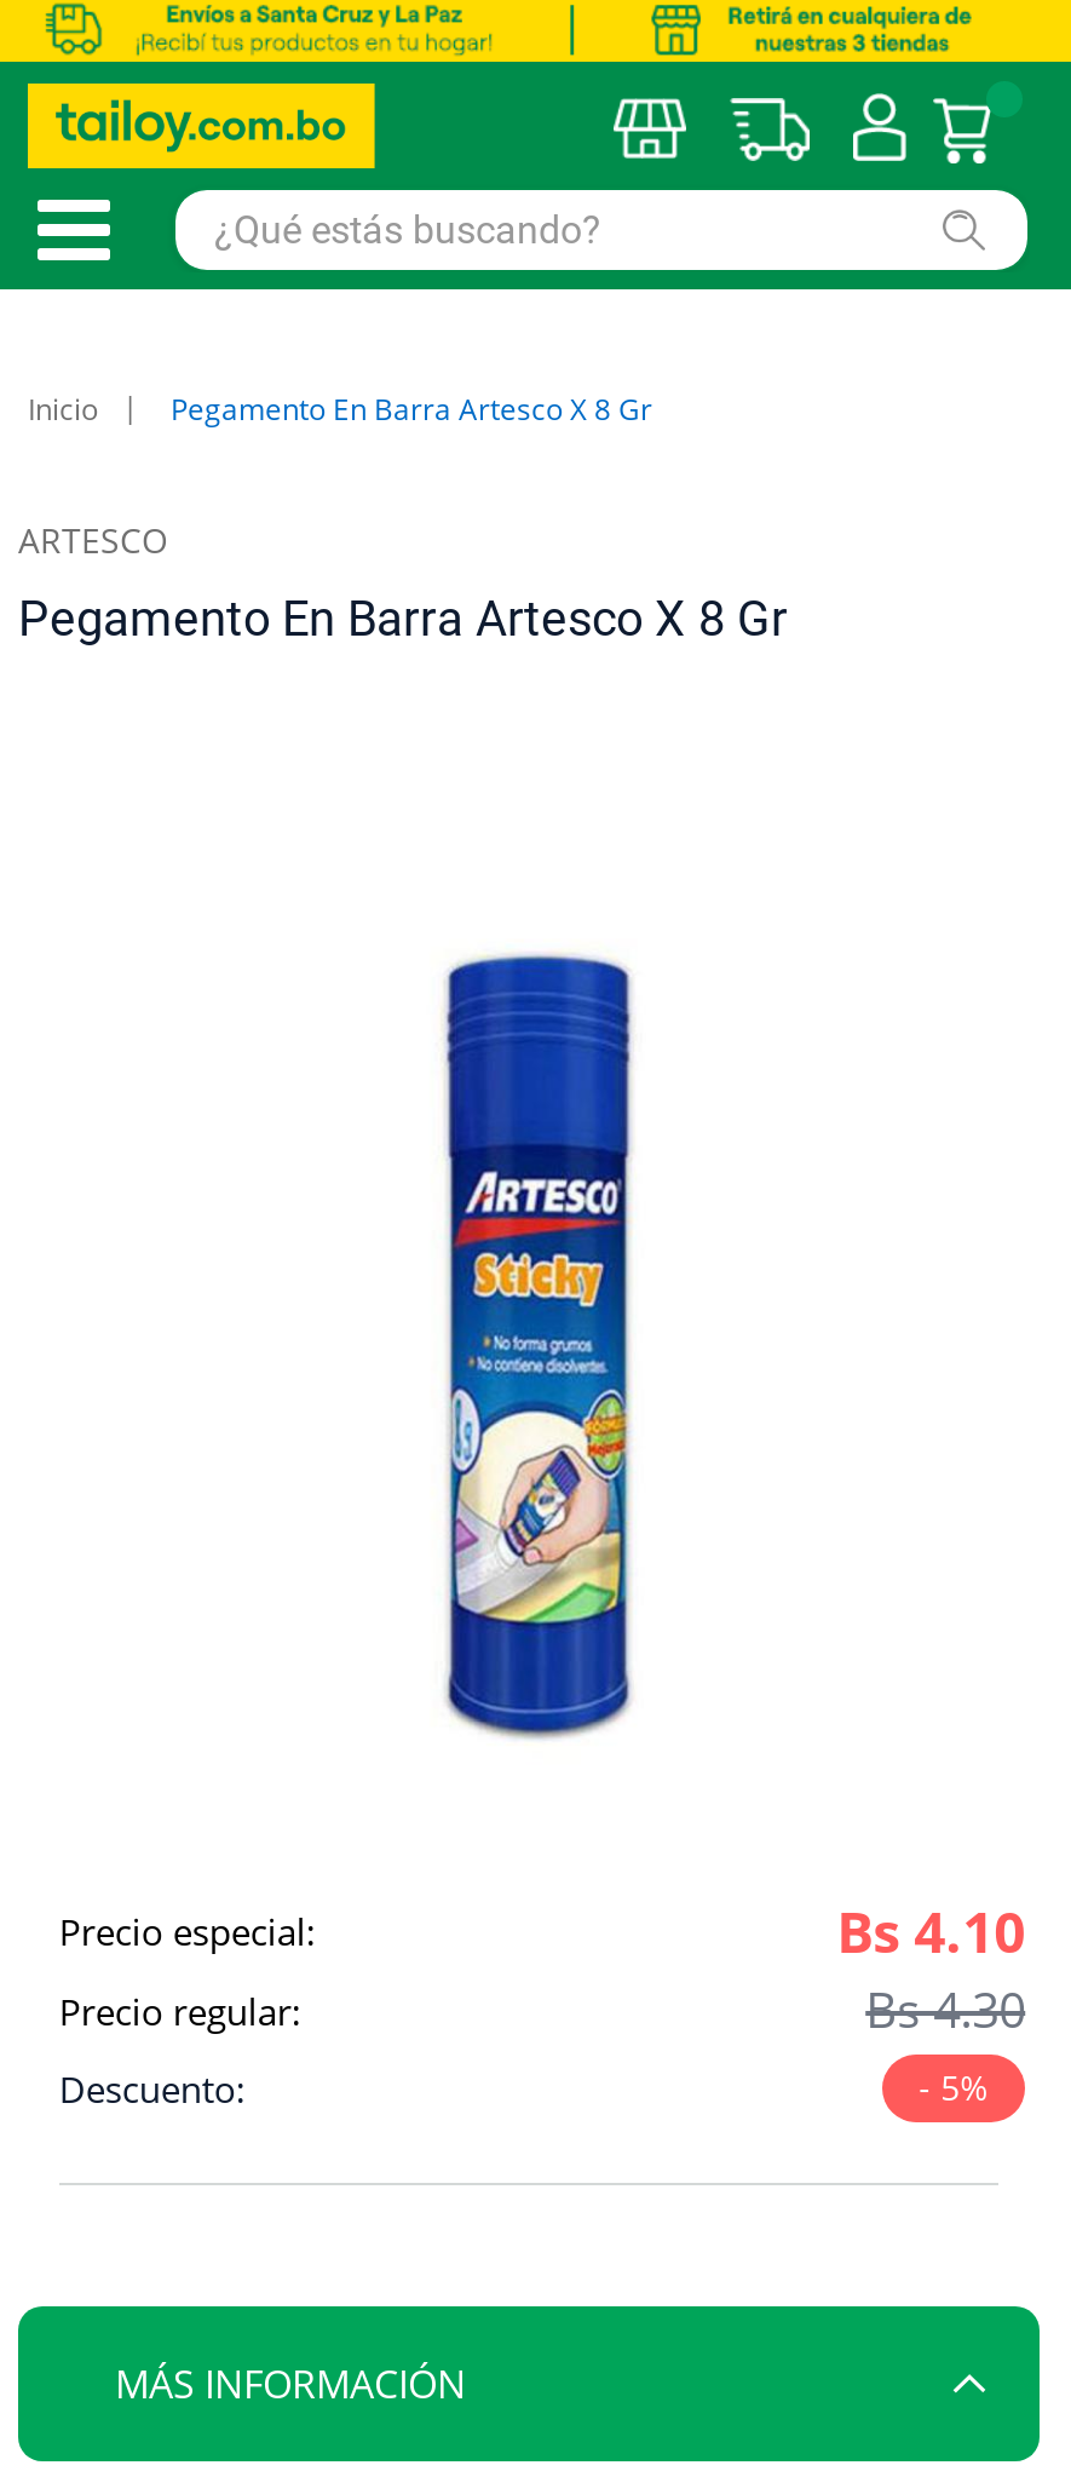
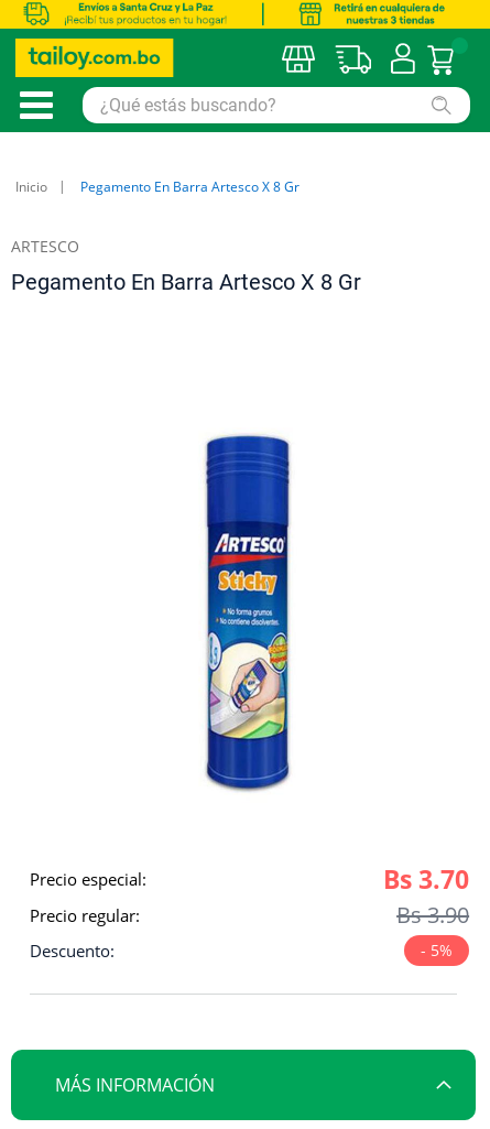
[836,1892,1025,1969] Bs 4.10 -> [383,861,469,896] Bs 3.70
[866,1977,1025,2042] Bs 4.30 -> [397,900,469,929] Bs 3.90

